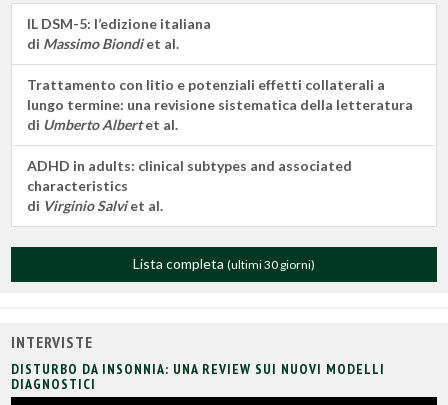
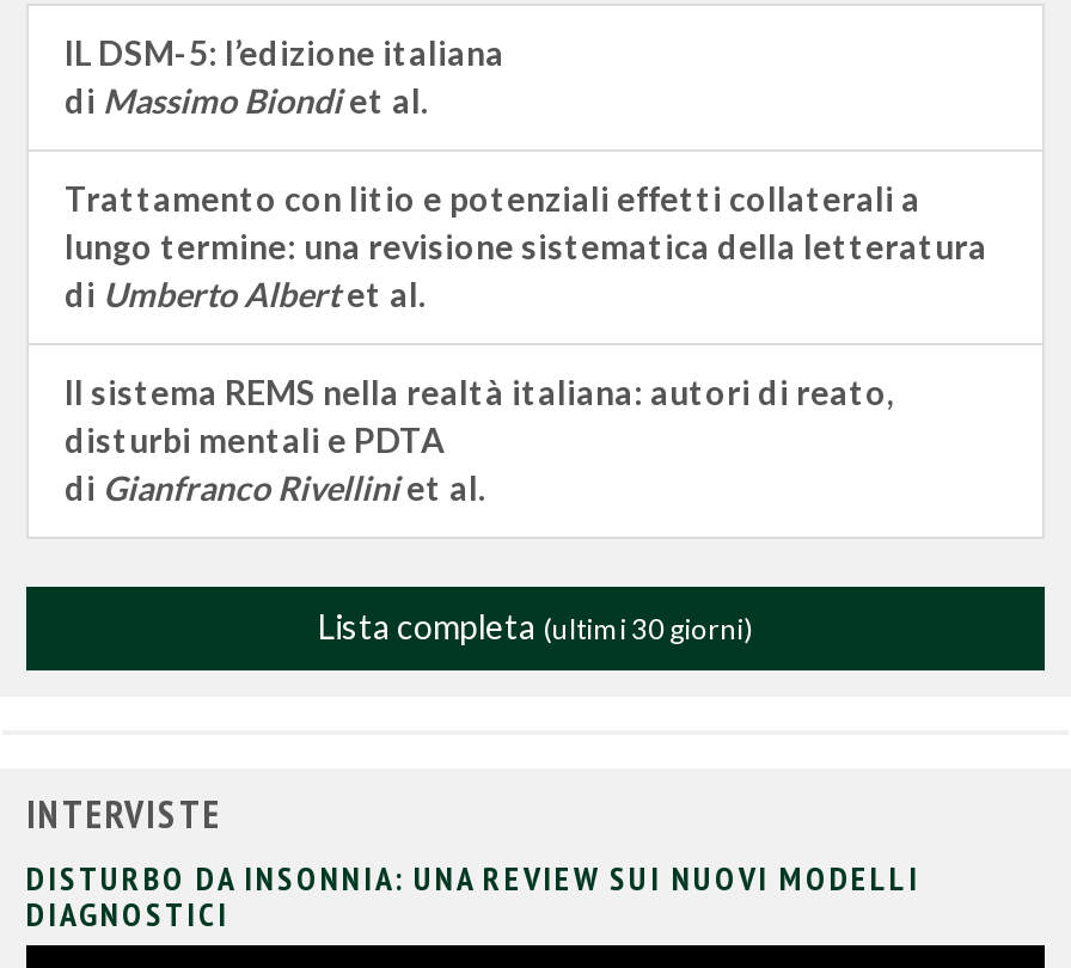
[27,157,352,214] ADHD in adults: clinical subtypes and associated | characteristics | di Virginio Salviet al. -> [65,372,894,508] Il sistema REMS nella realtà italiana: autori di reato, | disturbi mentali e PDTA | di Gianfranco Rivelliniet al.

